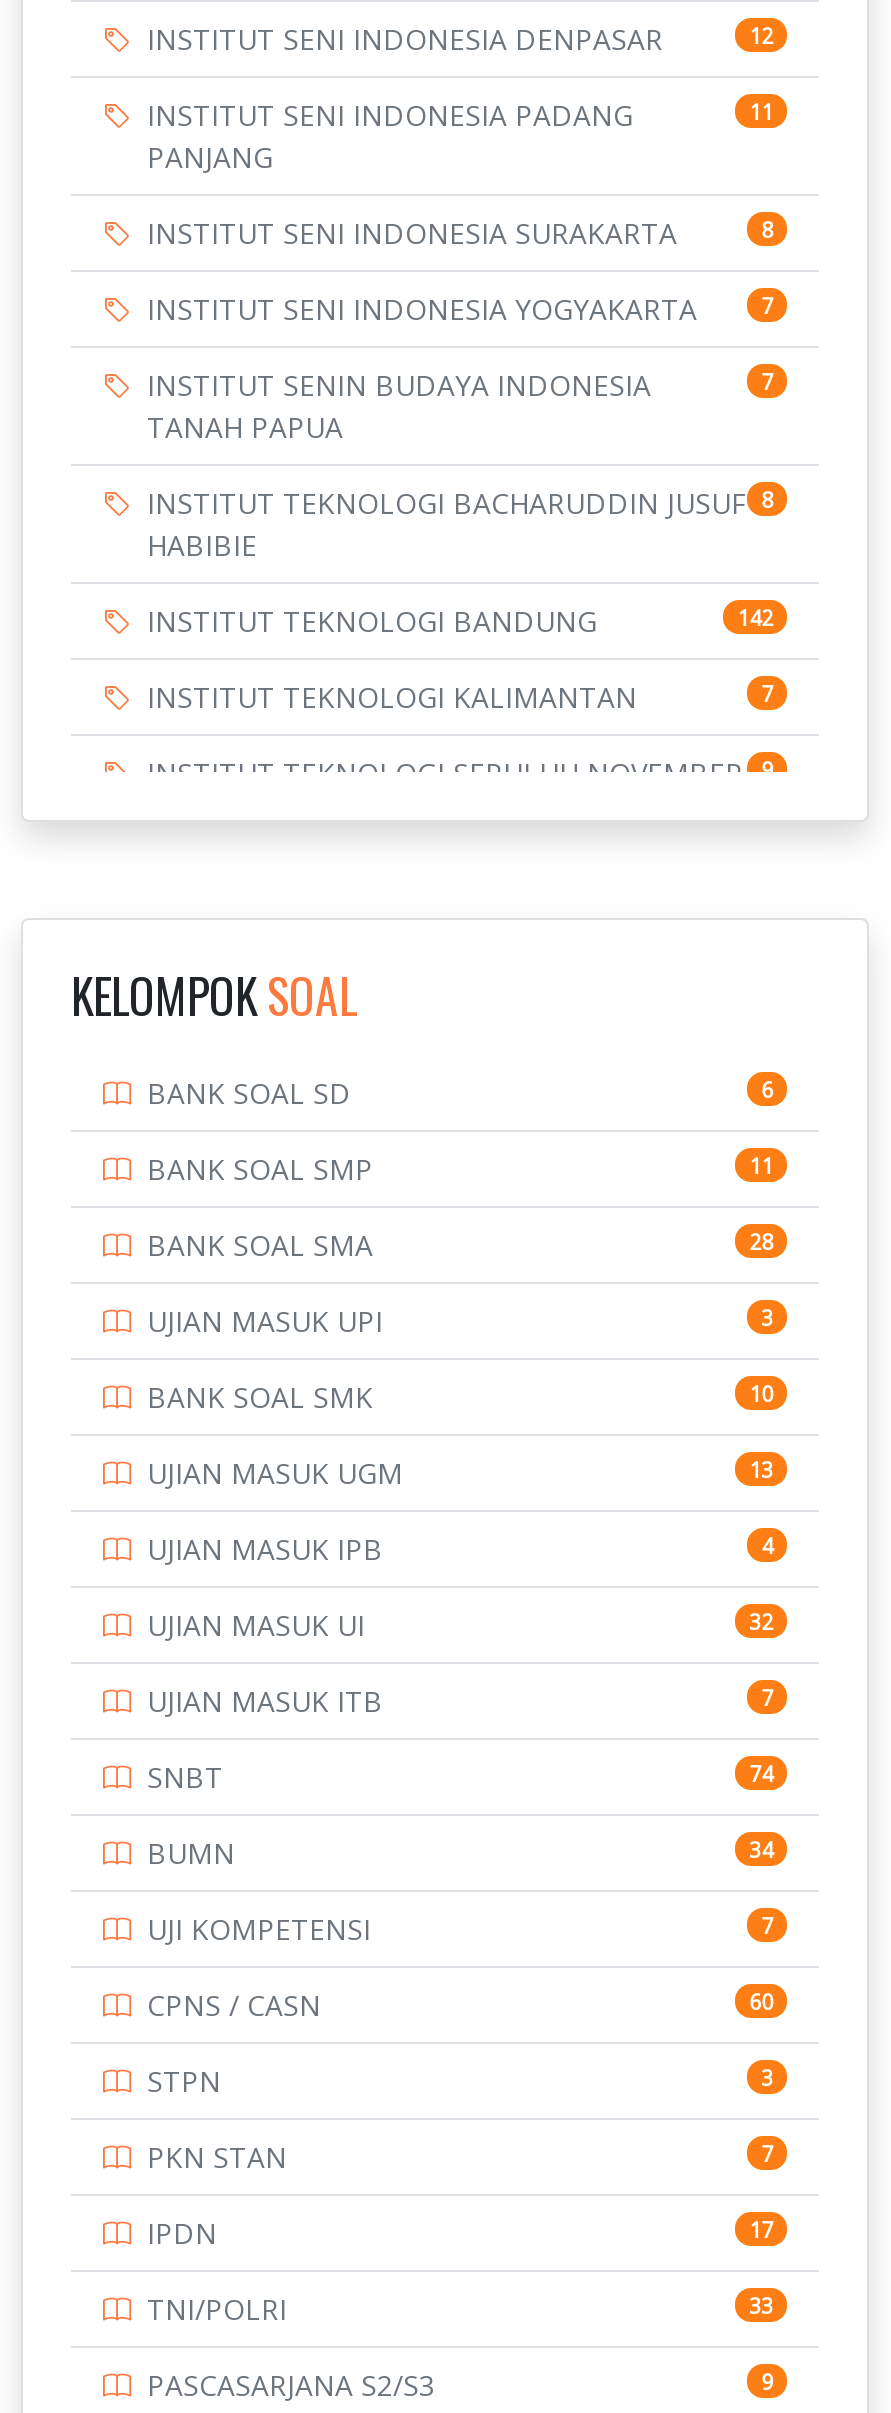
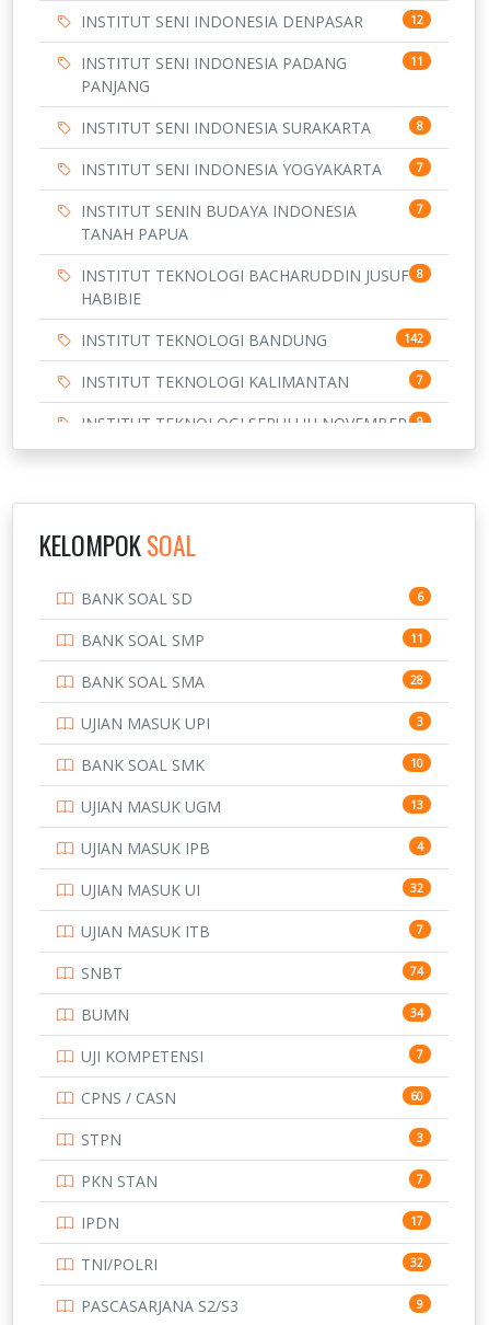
[749,2292,773,2320] 33 -> [410,1255,424,1270] 32

